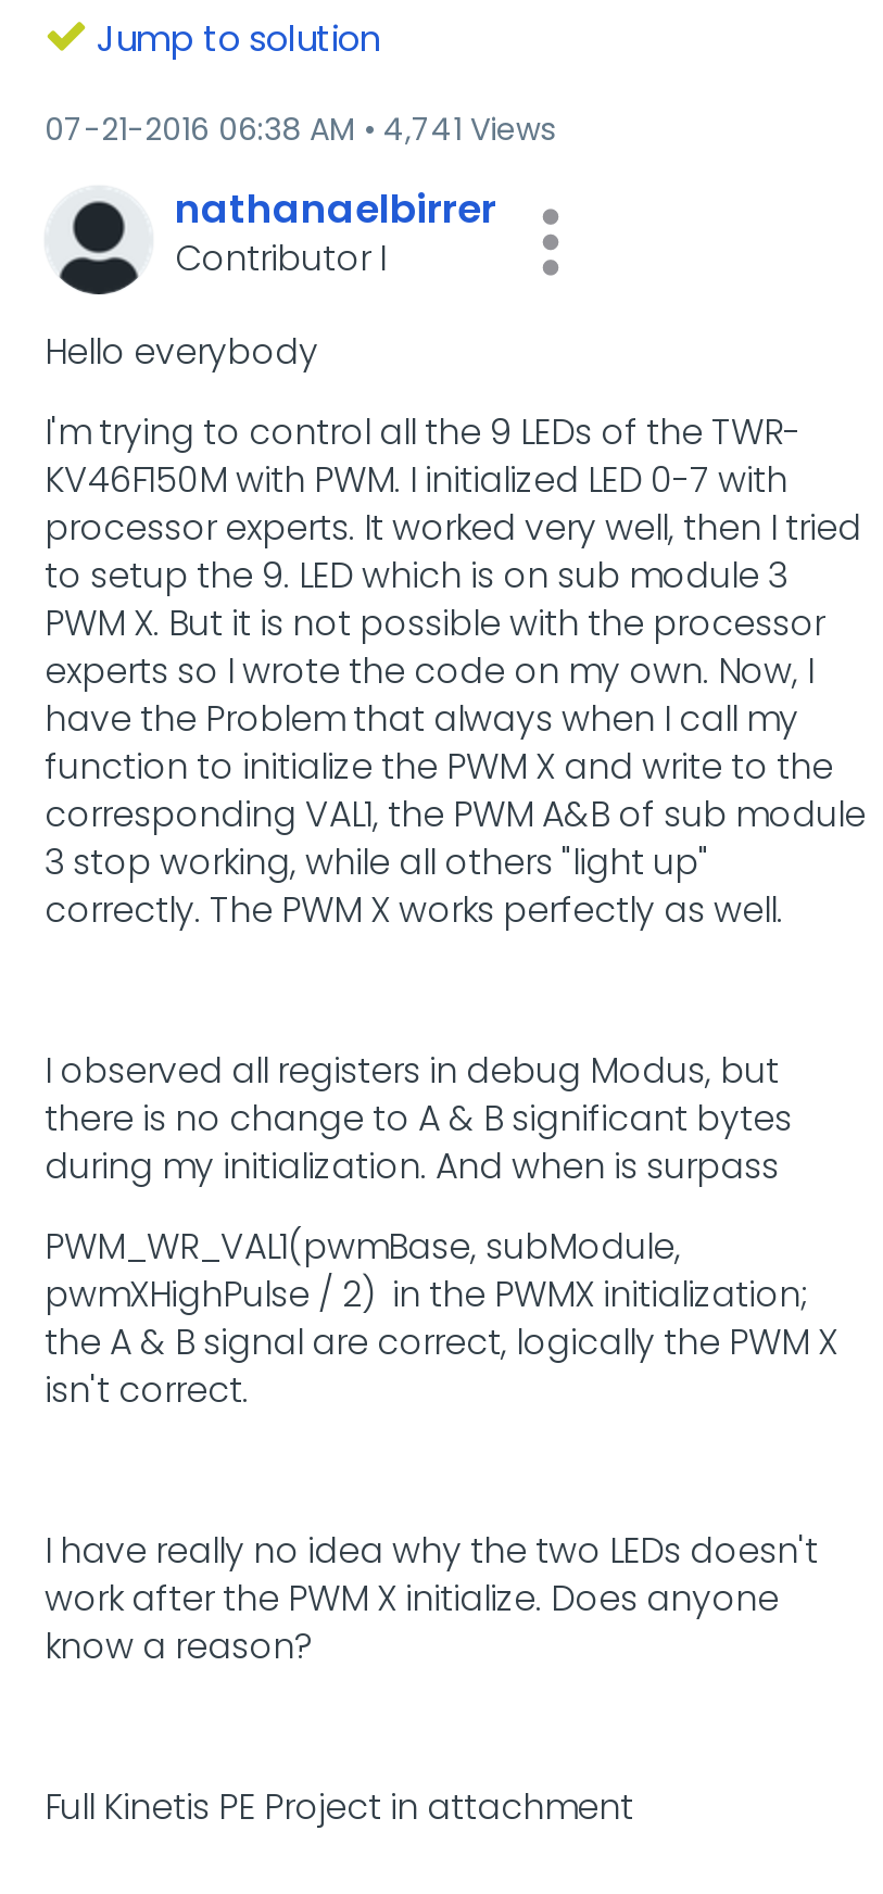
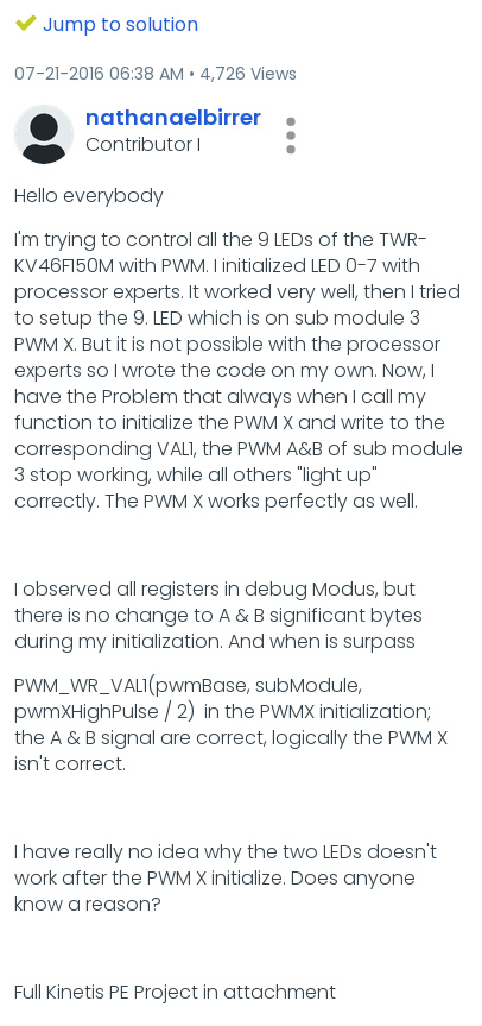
[45,108,555,151] 07-21-2016 06:38 AM 4,741 Views -> [14,62,297,86] 07-21-2016 06:38 AM 4,726 Views

